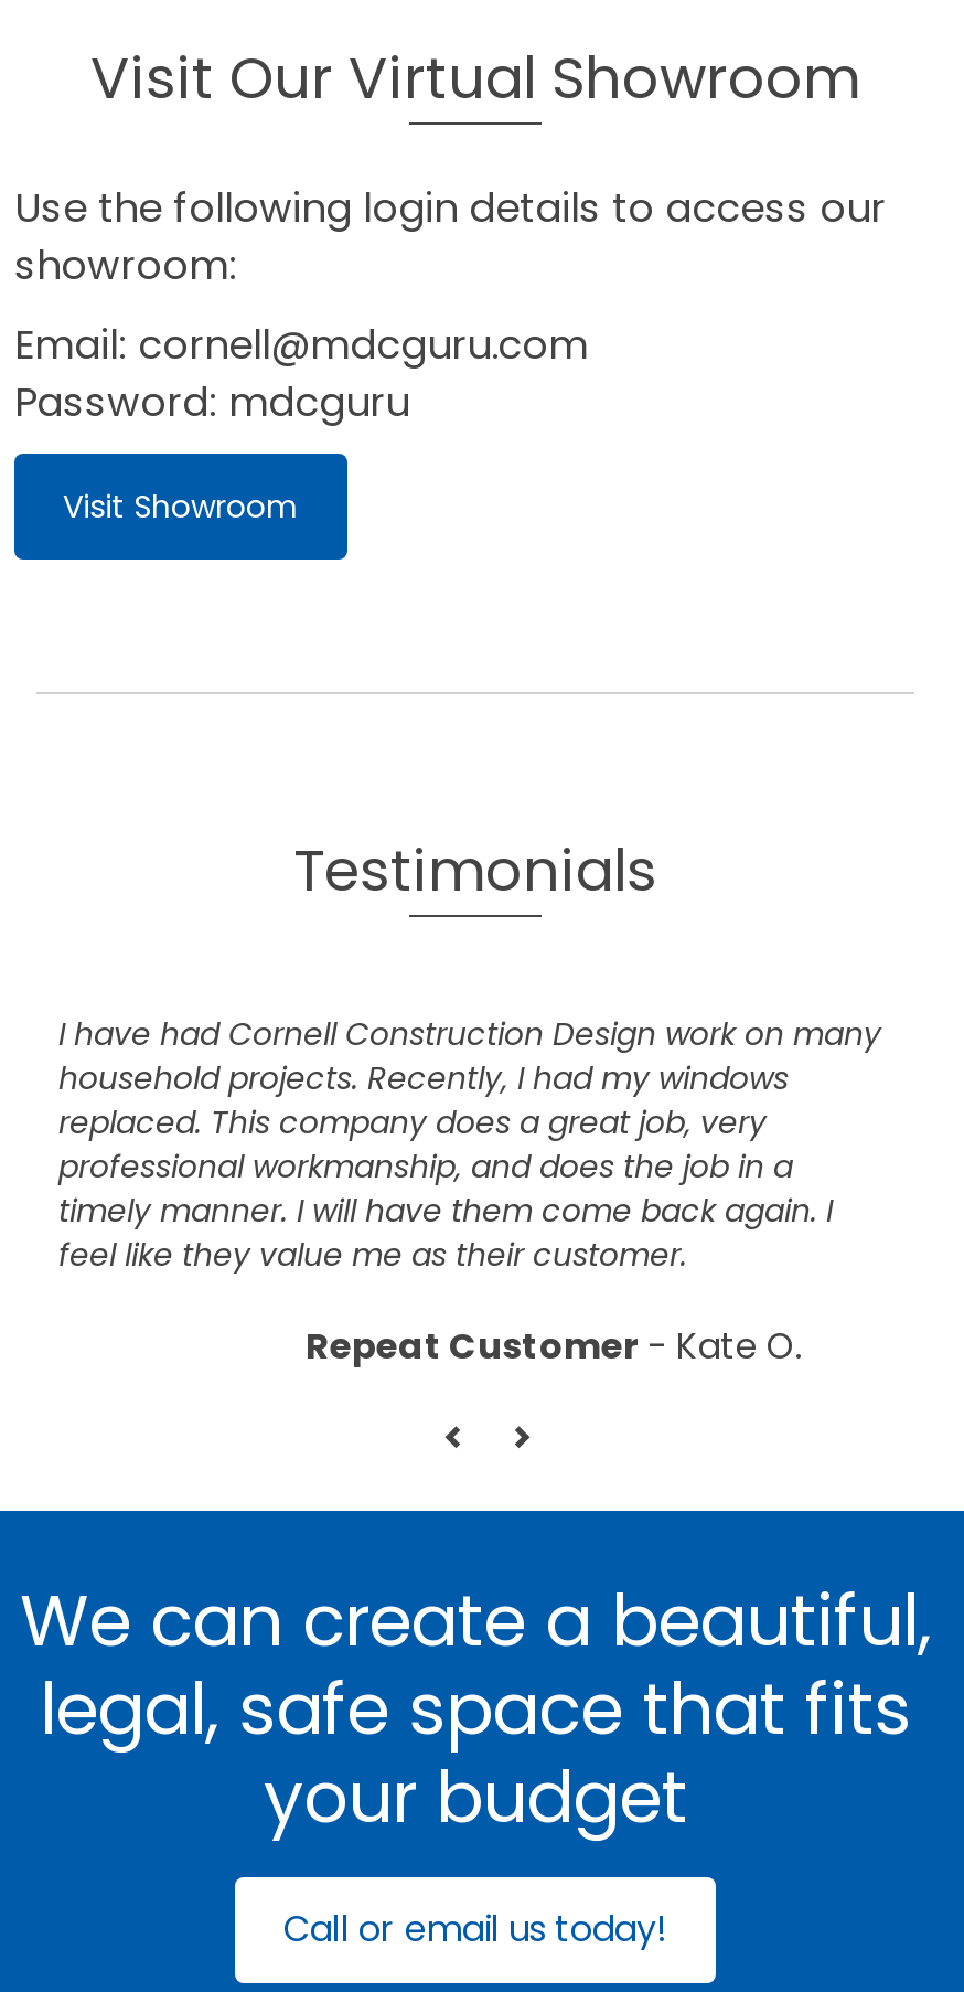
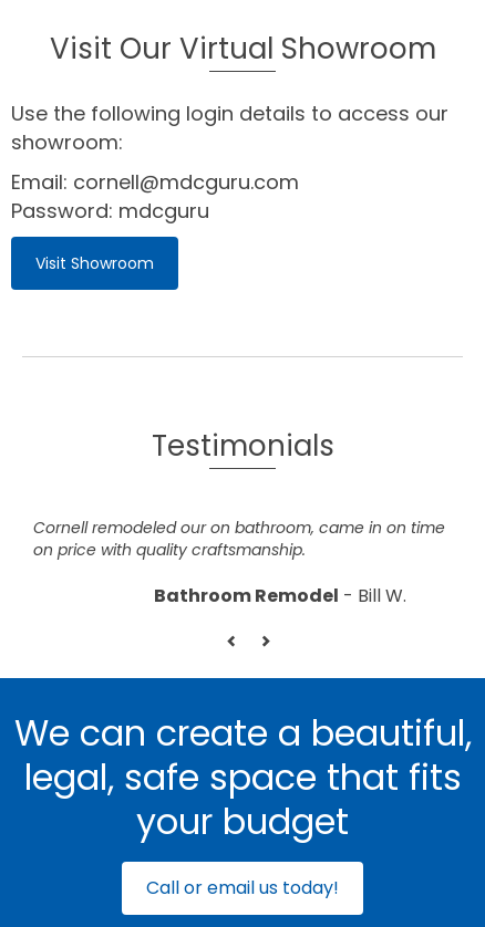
[58,1013,881,1278] I have had Cornell Construction Design work on many | household projects. Recently, I had my windows | replaced. This company does a great job, very | professional workmanship, and does the job in a | timely manner. I will have them come back again. I | feel like they value me as their customer. -> [33,517,445,561] Cornell remodeled our on bathroom, came in on time | on price with quality craftsmanship.
[306,1322,802,1373] Repeat Customer - Kate O. -> [154,583,406,609] Bathroom Remodel - Bill W.

